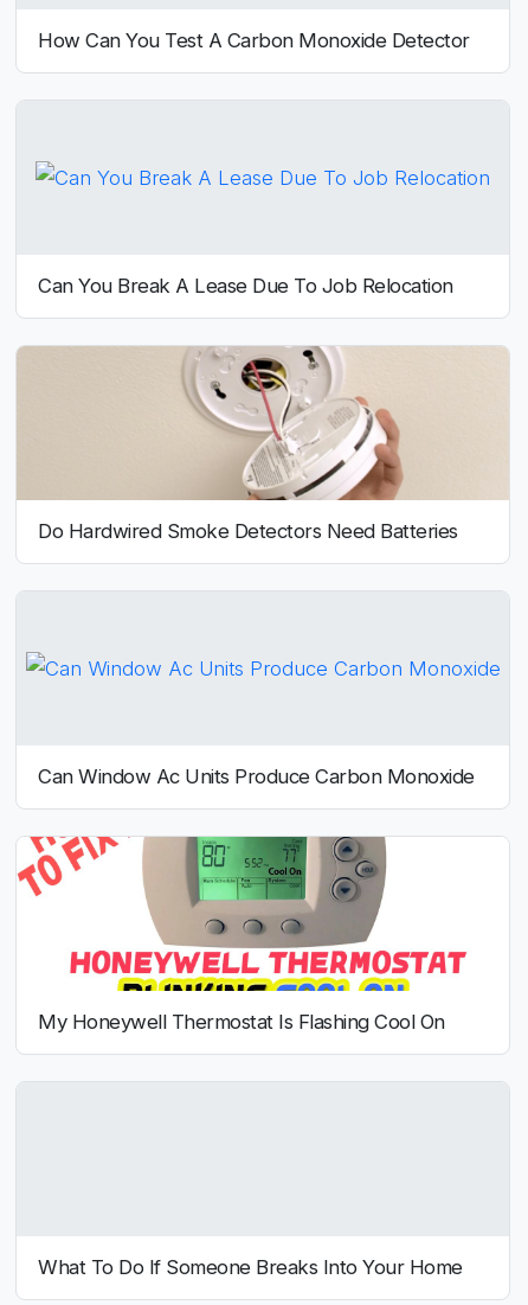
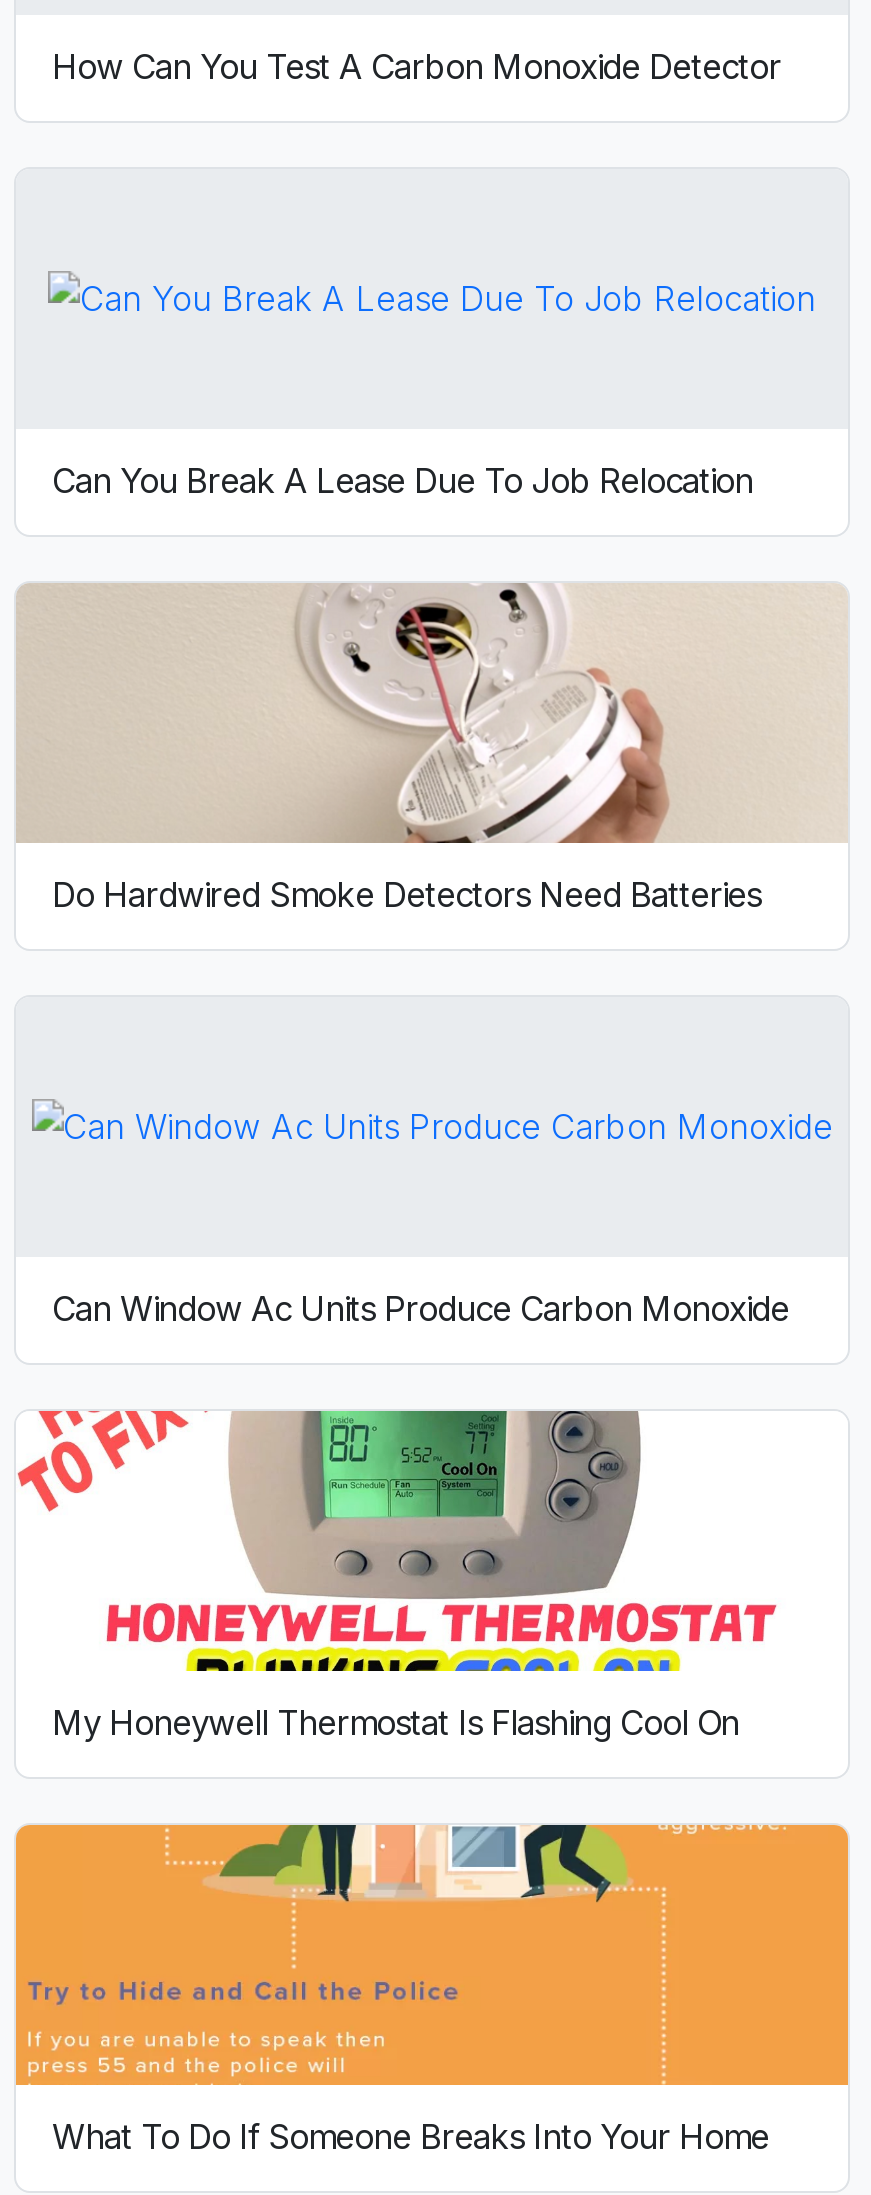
none -> [14,1823,850,2087] [image]

